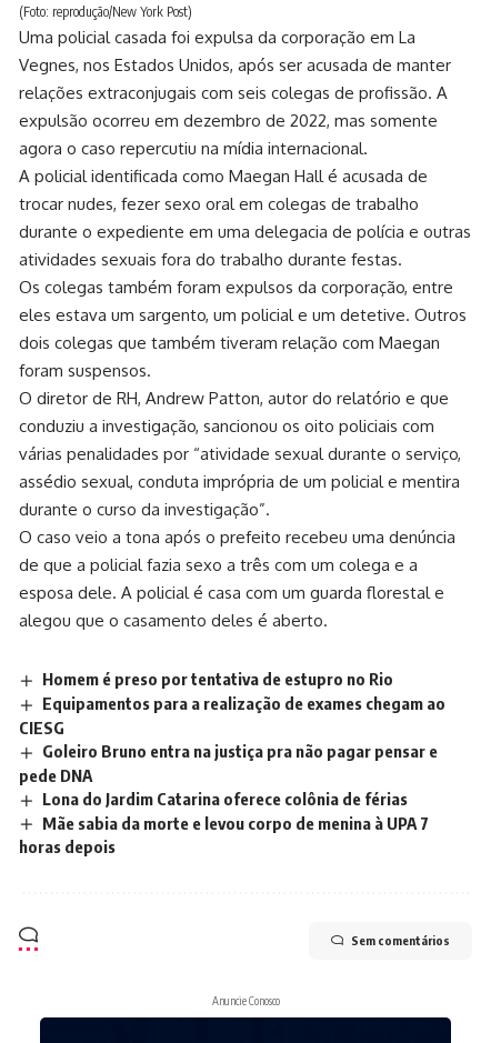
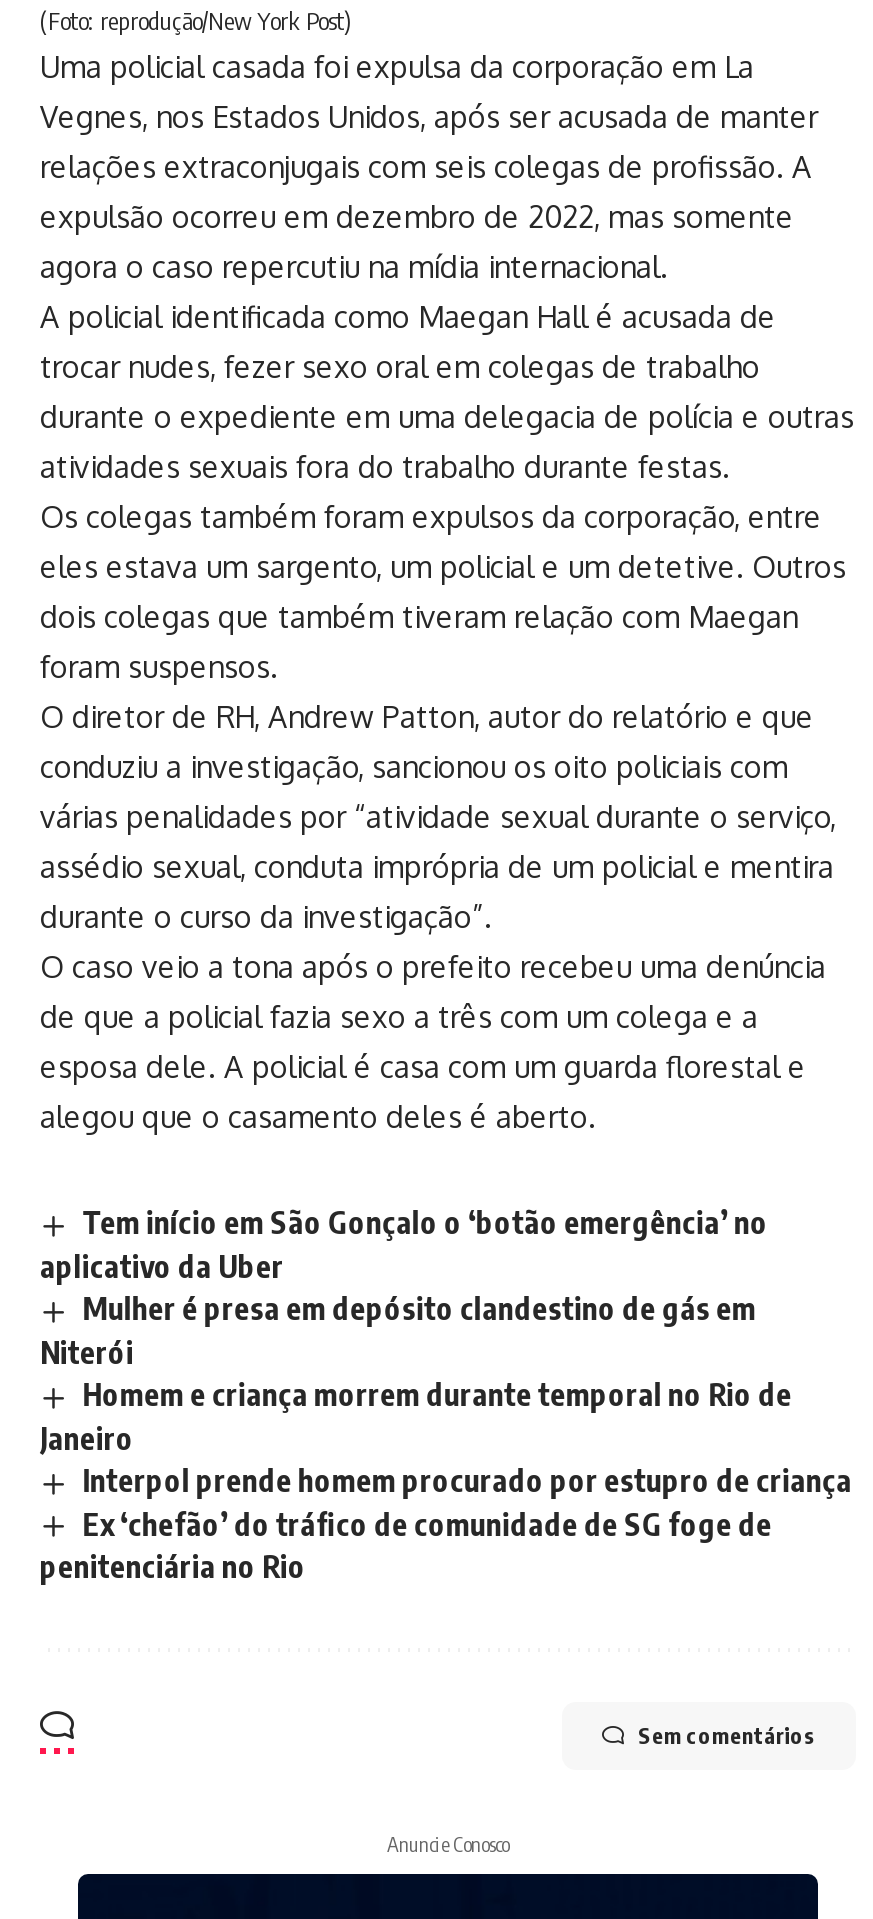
[19,669,446,857] Homem é preso por tentativa de estupro no Rio | Equipamentos para a realização de exames chegam ao | CIESG | Goleiro Bruno entra na justiça pra não pagar pensar e | pede DNA | Lona do Jardim Catarina oferece colônia de férias | Mãe sabia da morte e levou corpo de menina à UPA 7 | horas depois -> [40,1204,852,1585] Tem início em São Gonçalo o ‘botão emergência’ no | aplicativo da Uber | Mulher é presa em depósito clandestino de gás em | Niterói | Homem e criança morrem durante temporal no Rio de | Janeiro | Interpol prende homem procurado por estupro de criança | Ex ‘chefão’ do tráfico de comunidade de SG foge de | penitenciária no Rio

